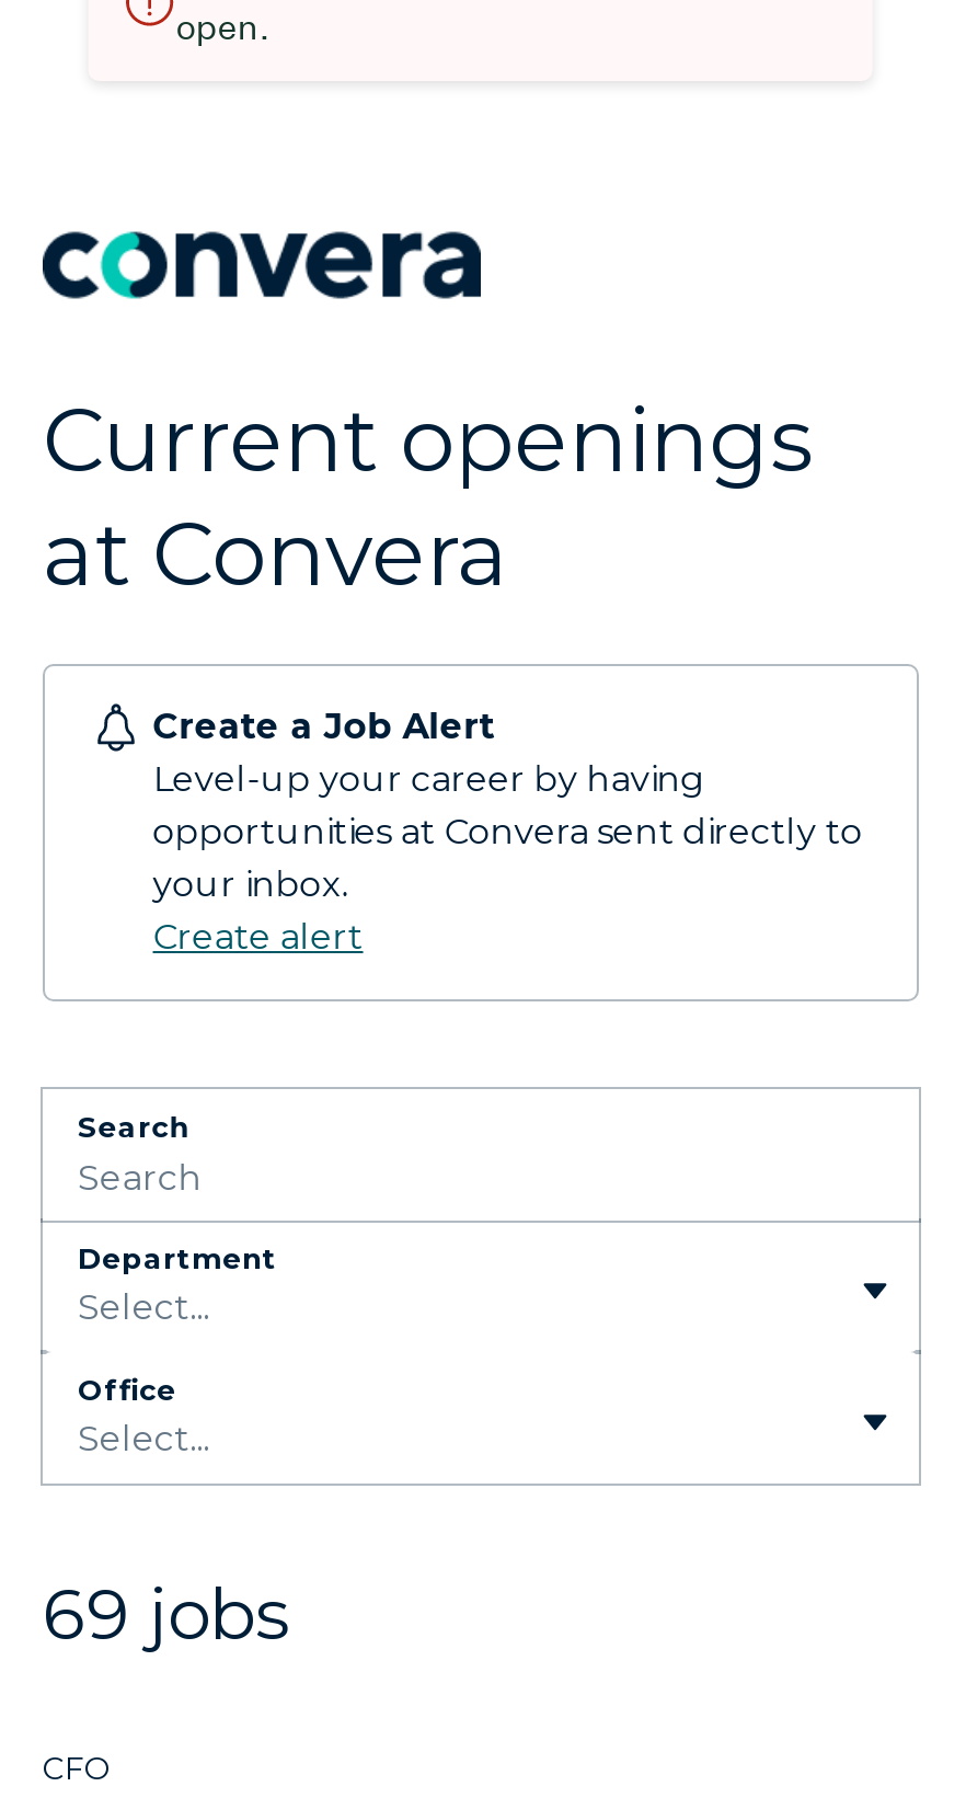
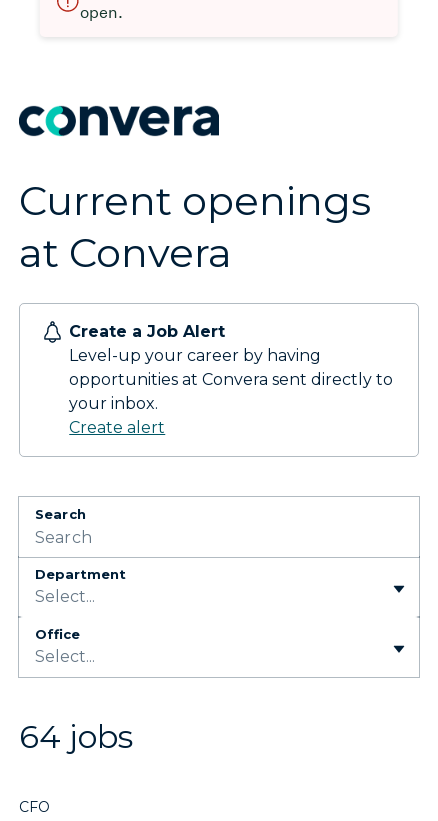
[43,1571,288,1657] 69 jobs -> [19,717,133,756] 64 jobs

